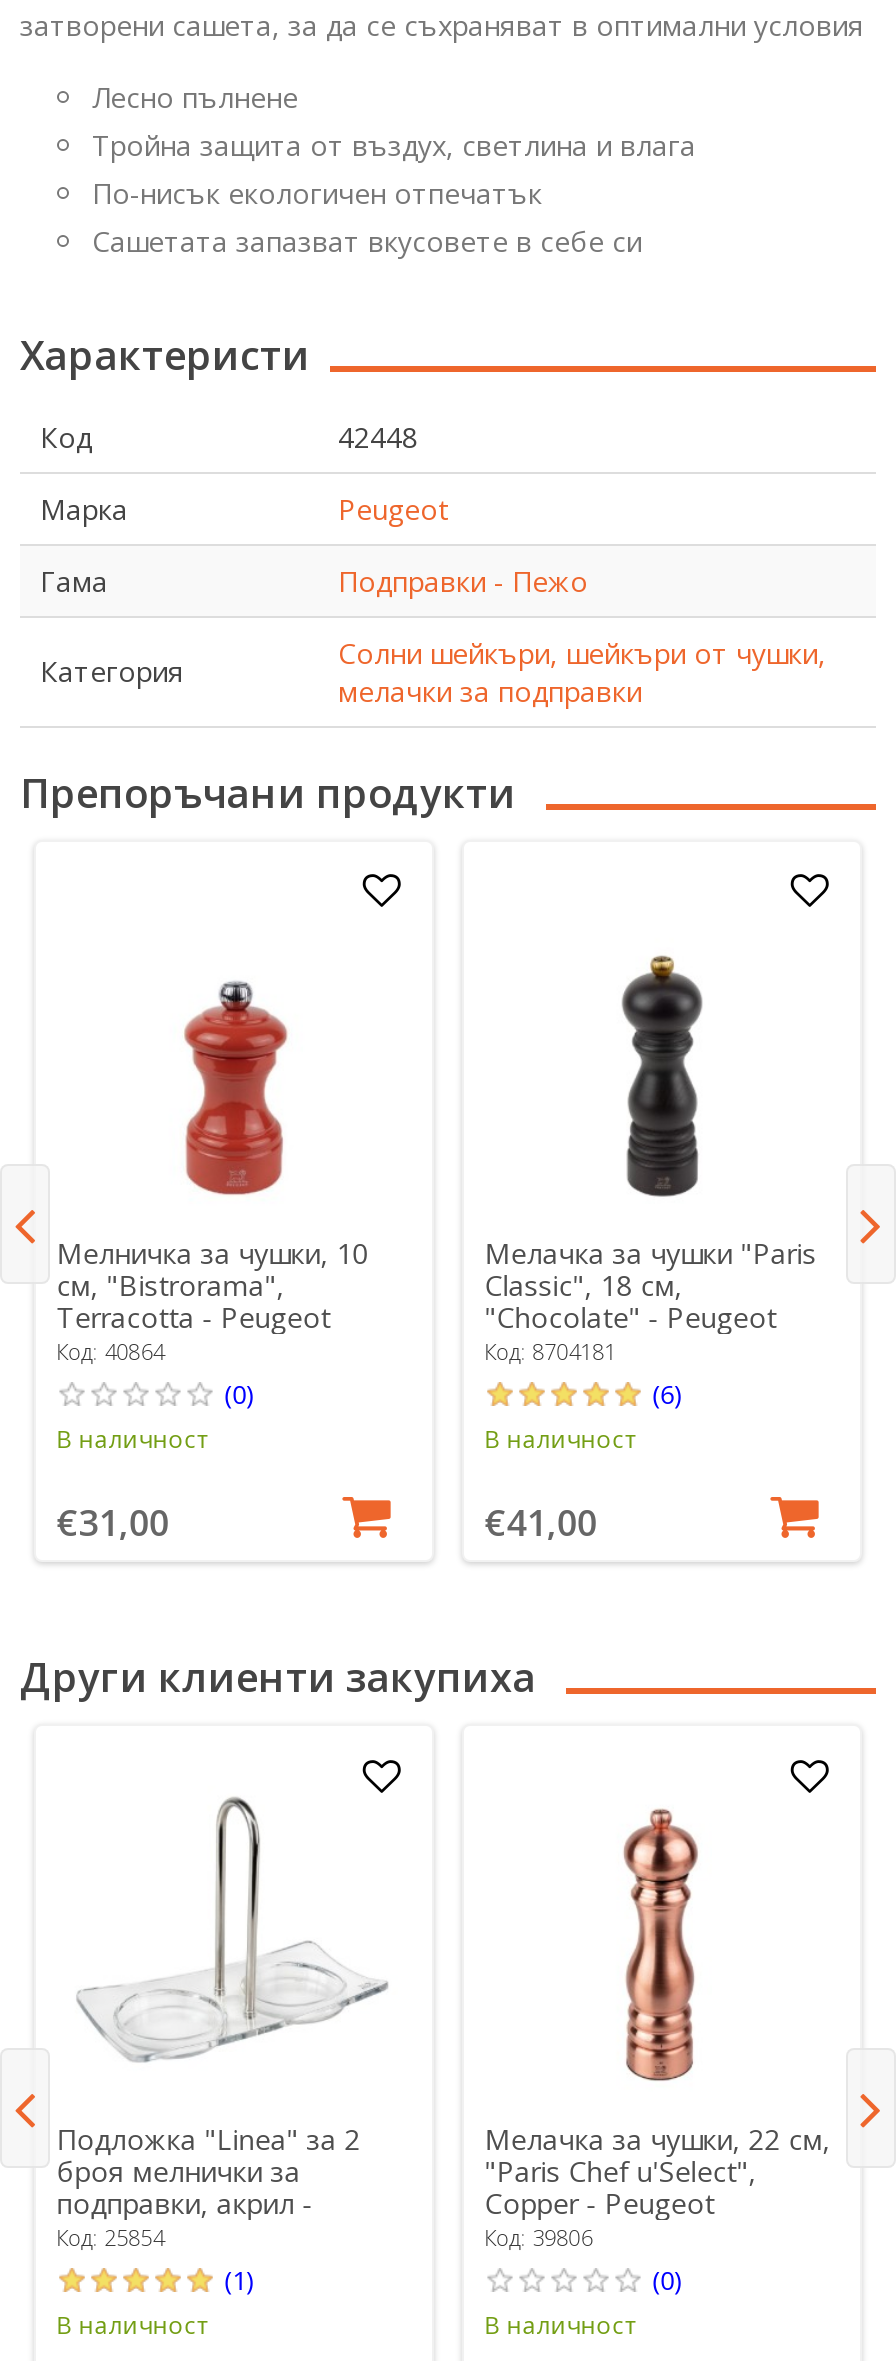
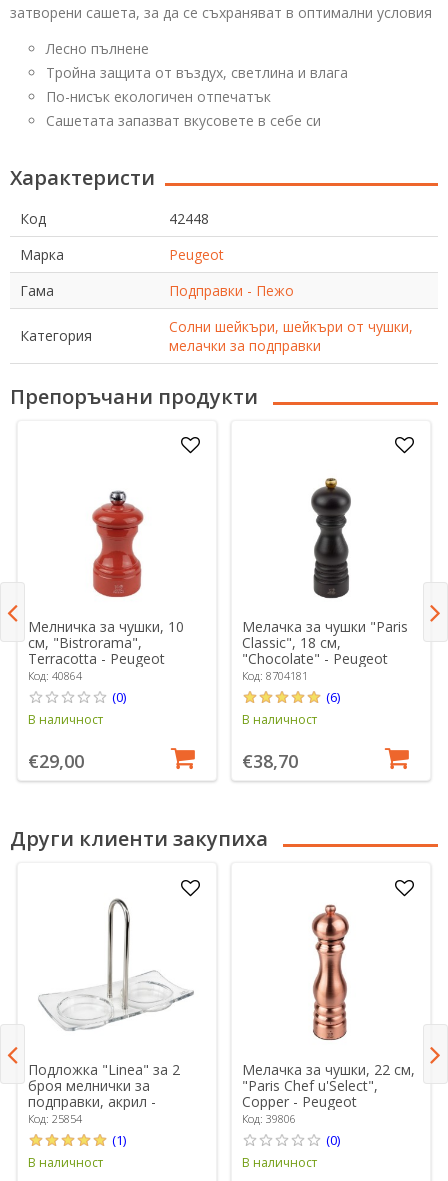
[56,1498,168,1546] €31,00 -> [28,749,84,773] €29,00
[484,1498,596,1546] €41,00 -> [242,749,298,773] €38,70

